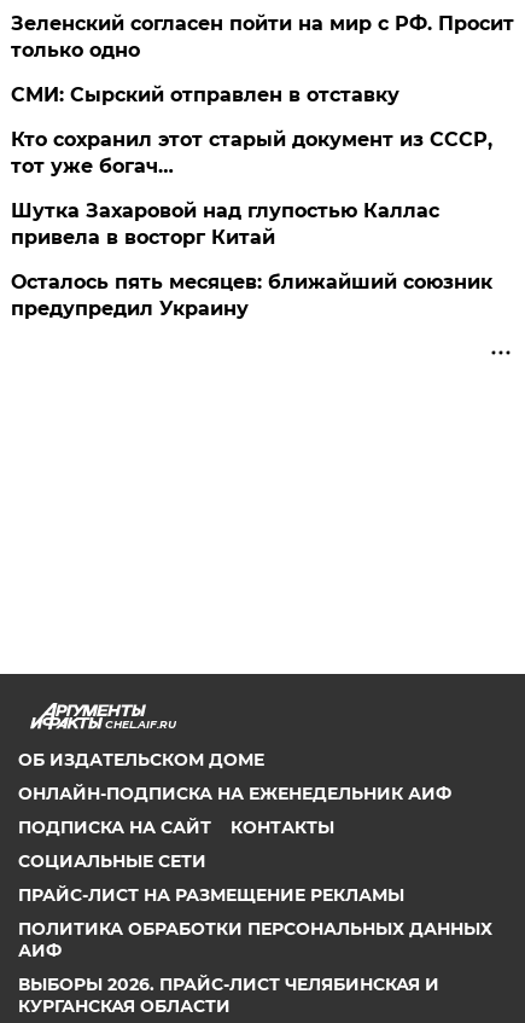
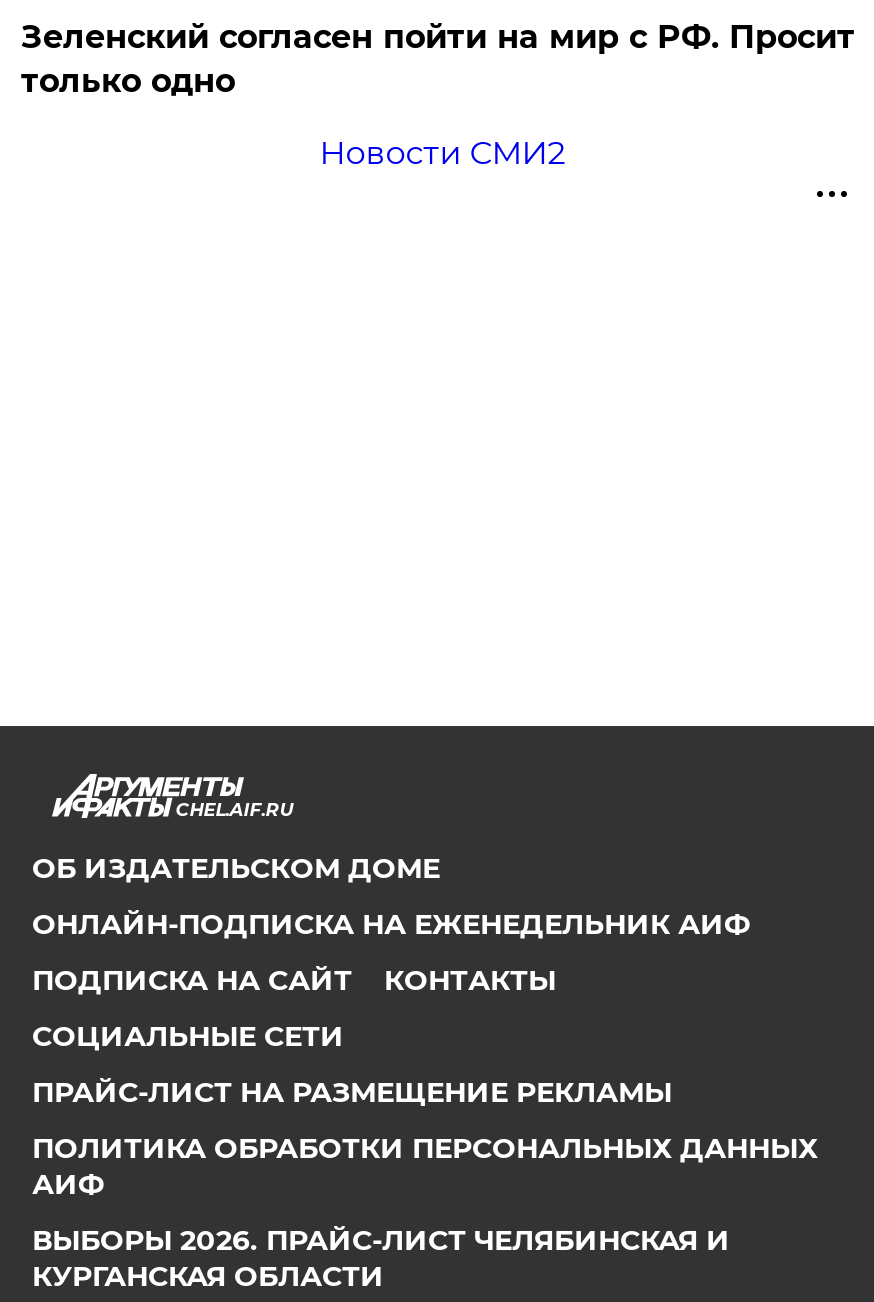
[11,83,493,320] СМИ: Сырский отправлен в отставку | Кто сохранил этот старый документ из СССР, | тот уже богач… | Шутка Захаровой над глупостью Каллас | привела в восторг Китай | Осталось пять месяцев: ближайший союзник | предупредил Украину -> [319,133,565,171] Новости СМИ2

